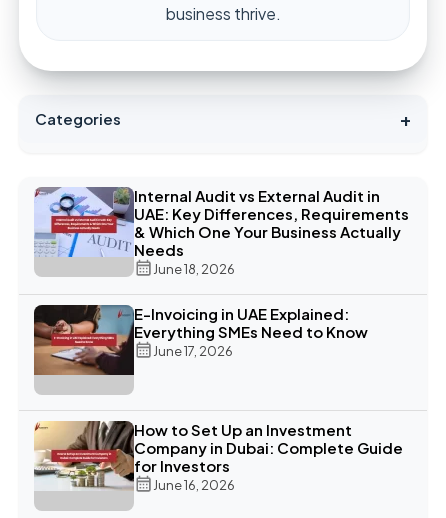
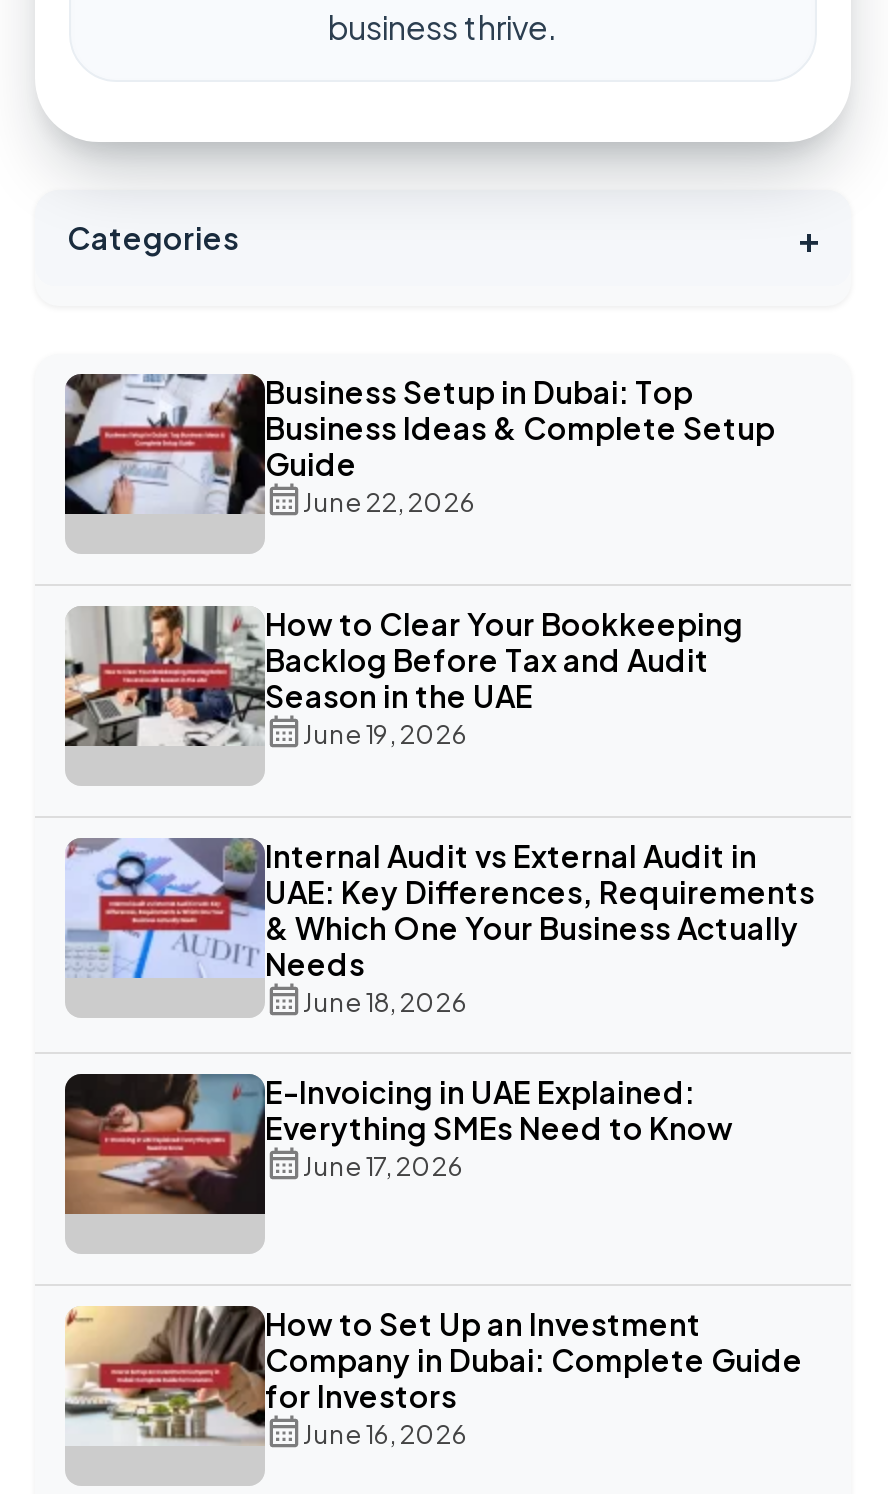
none -> [63,371,775,749] [image] | Business Setup in Dubai: Top | Business Ideas & Complete Setup | Guide | June 22, 2026 | How to Clear Your Bookkeeping | Backlog Before Tax and Audit | Season in the UAE | June 19, 2026
none -> [63,604,275,750] [image]

